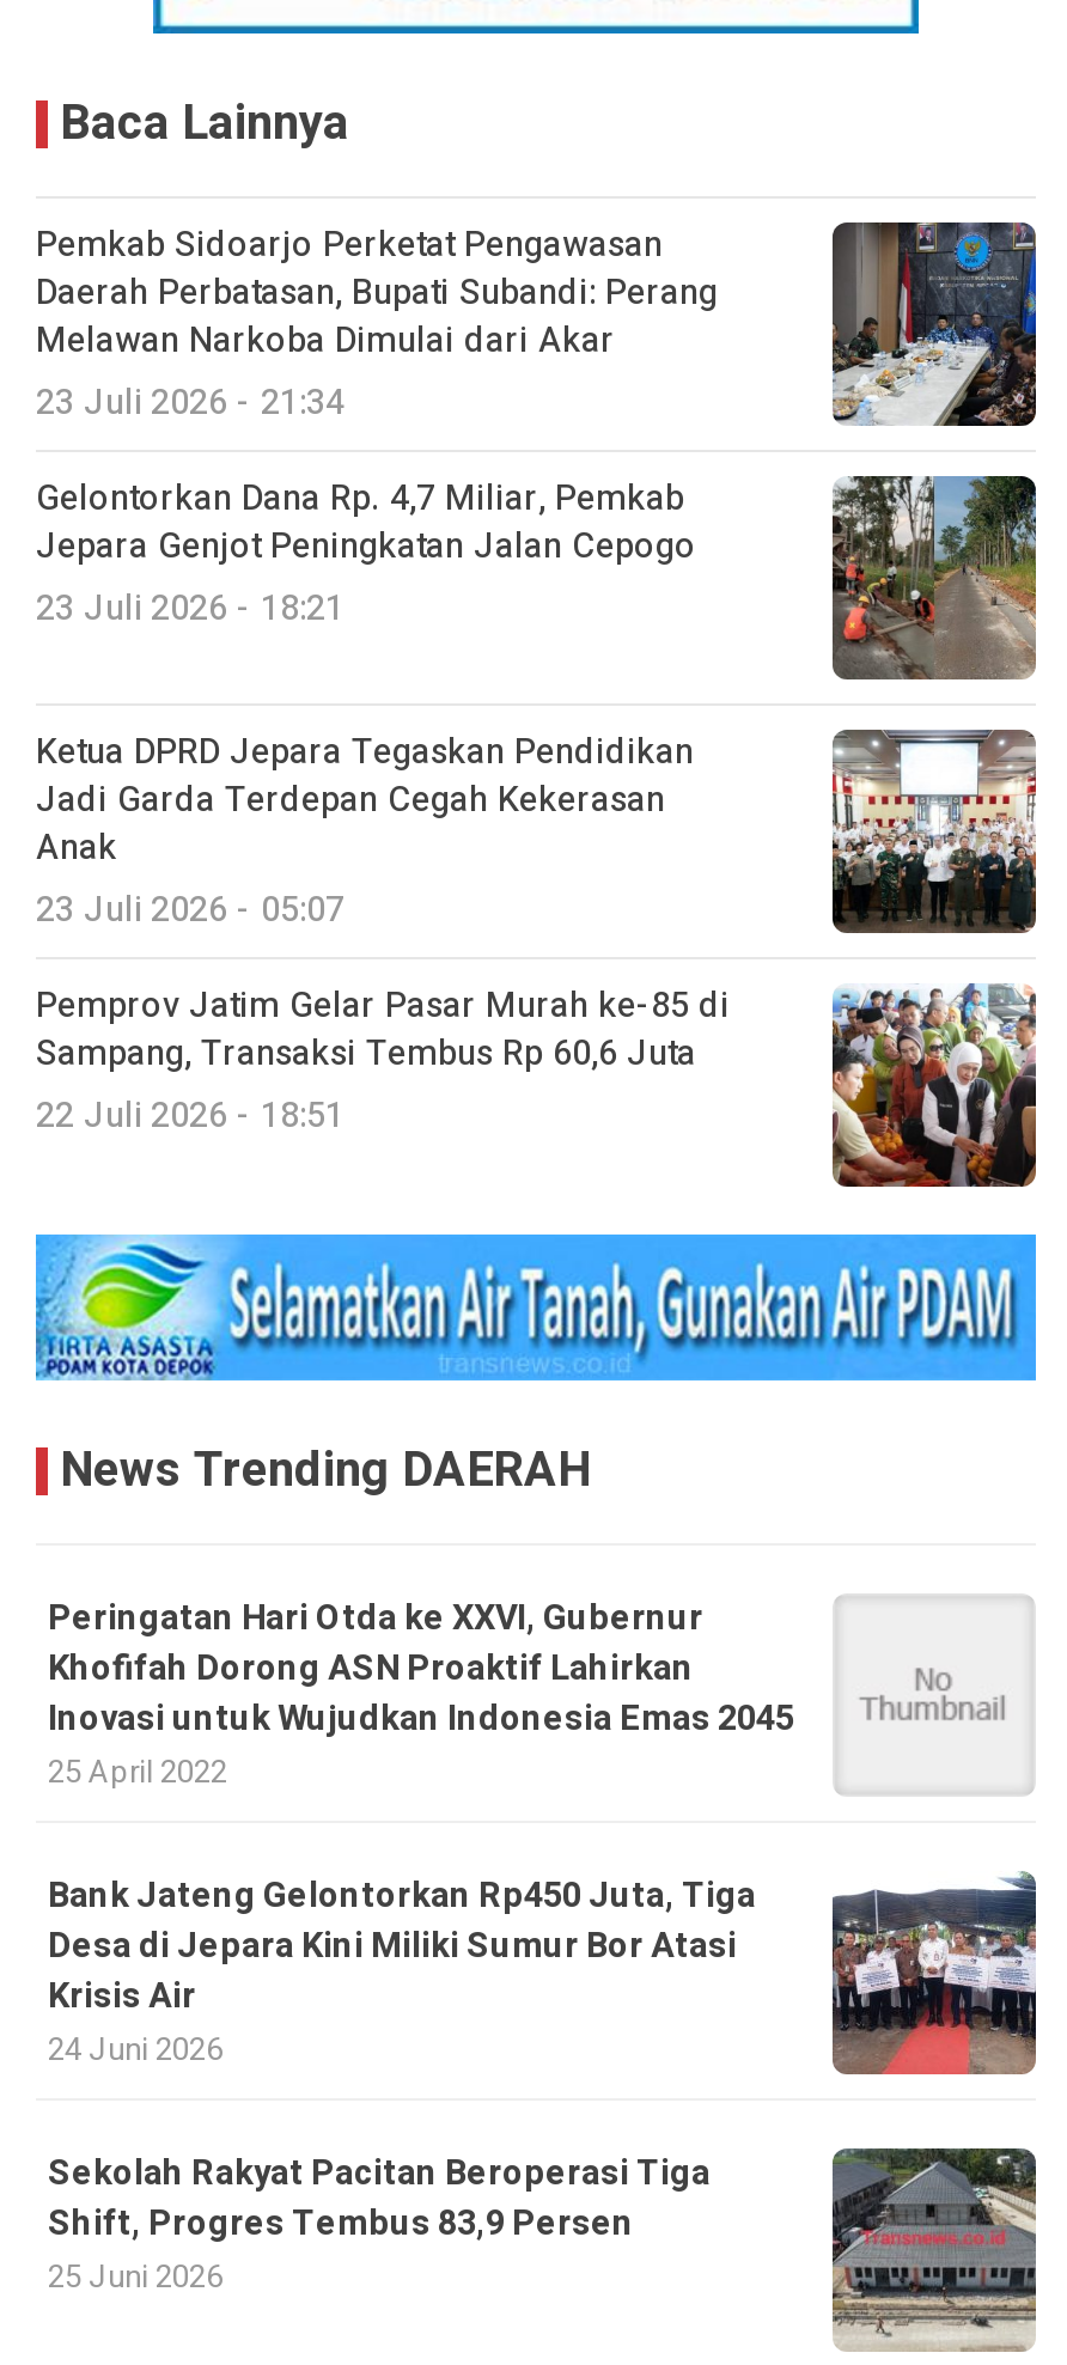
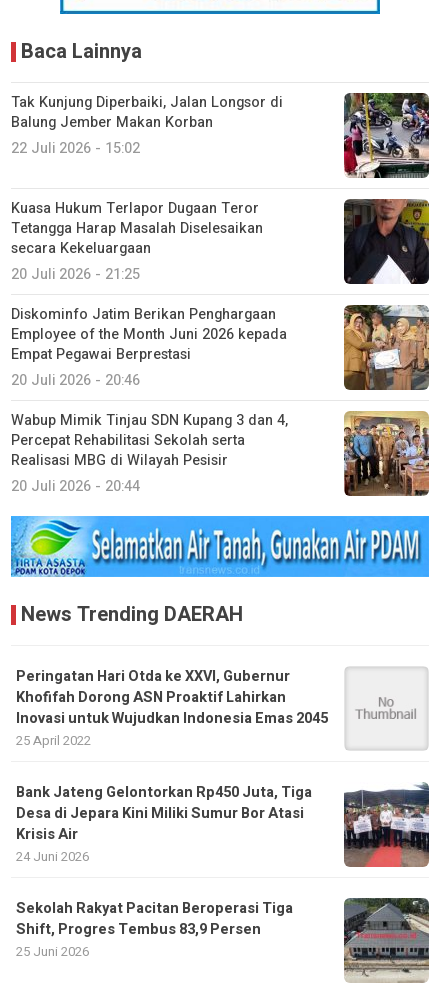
[36,221,718,429] Pemkab Sidoarjo Perketat Pengawasan | Daerah Perbatasan, Bupati Subandi: Perang | Melawan Narkoba Dimulai dari Akar | 23 Juli 2026 - 21:34 -> [11,92,283,159] Tak Kunjung Diperbaiki, Jalan Longsor di | Balung Jember Makan Korban | 22 Juli 2026 - 15:02
[830,220,1038,428] [image] -> [343,92,430,179] [image]
[36,475,696,635] Gelontorkan Dana Rp. 4,7 Miliar, Pemkab | Jepara Genjot Peningkatan Jalan Cepogo | 23 Juli 2026 - 18:21 -> [11,198,263,285] Kuasa Hukum Terlapor Dugaan Teror | Tetangga Harap Masalah Diselesaikan | secara Kekeluargaan | 20 Juli 2026 - 21:25
[830,474,1038,682] [image] -> [343,198,430,285] [image]
[36,729,694,937] Ketua DPRD Jepara Tegaskan Pendidikan | Jadi Garda Terdepan Cegah Kekerasan | Anak | 23 Juli 2026 - 05:07 -> [11,304,287,391] Diskominfo Jatim Berikan Penghargaan | Employee of the Month Juni 2026 kepada | Empat Pegawai Berprestasi | 20 Juli 2026 - 20:46
[830,727,1036,933] [image] -> [343,304,429,390] [image]
[36,982,730,1142] Pemprov Jatim Gelar Pasar Murah ke-85 di | Sampang, Transaksi Tembus Rp 60,6 Juta | 22 Juli 2026 - 18:51 -> [11,410,288,497] Wabup Mimik Tinjau SDN Kupang 3 dan 4, | Percepat Rehabilitasi Sekolah serta | Realisasi MBG di Wilayah Pesisir | 20 Juli 2026 - 20:44
[830,983,1038,1189] [image] -> [343,410,430,497] [image]

